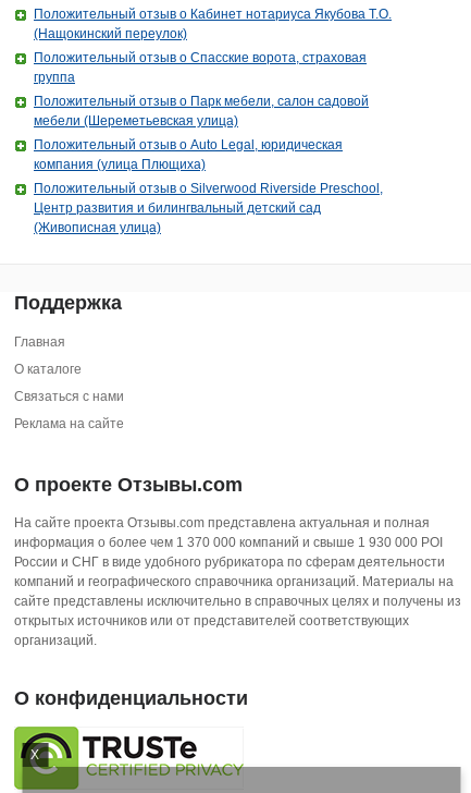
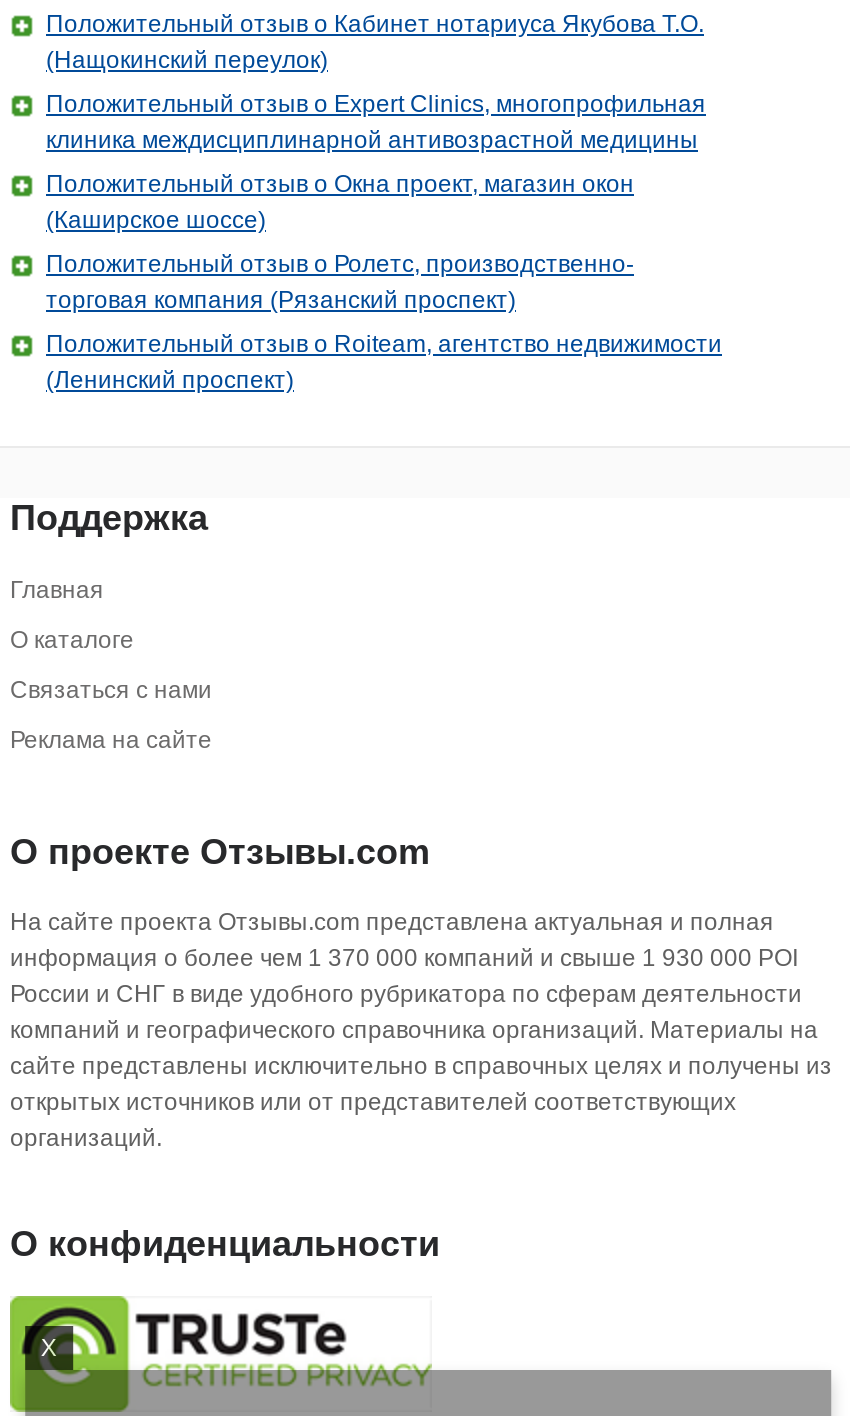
[34,50,367,85] Положительный отзыв о Спасские ворота, страховая | группа -> [46,90,706,154] Положительный отзыв о Expert Clinics, многопрофильная | клиника междисциплинарной антивозрастной медицины
[34,94,369,129] Положительный отзыв о Парк мебели, салон садовой | мебели (Шереметьевская улица) -> [46,170,634,234] Положительный отзыв о Окна проект, магазин окон | (Каширское шоссе)
[34,137,343,172] Положительный отзыв о Auto Legal, юридическая | компания (улица Плющиха) -> [46,250,634,314] Положительный отзыв о Ролетс, производственно- | торговая компания (Рязанский проспект)
[34,181,383,235] Положительный отзыв о Silverwood Riverside Preschool, | Центр развития и билингвальный детский сад | (Живописная улица) -> [46,330,722,394] Положительный отзыв о Roiteam, агентство недвижимости | (Ленинский проспект)

